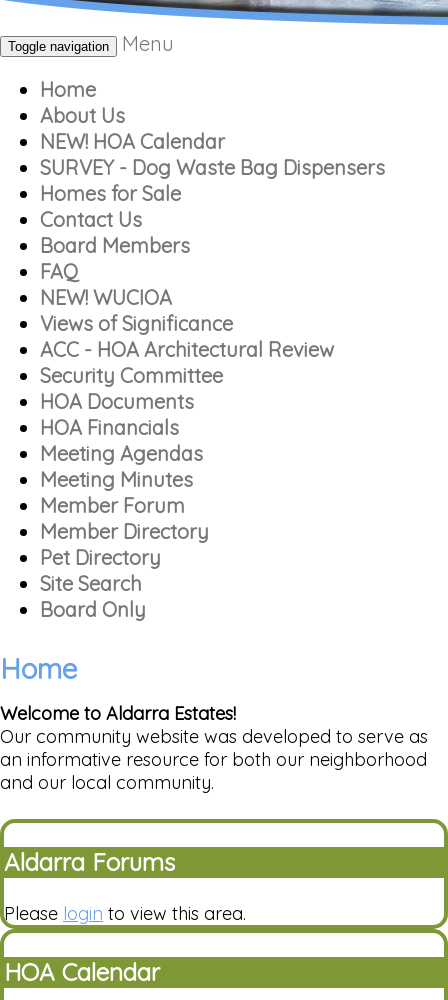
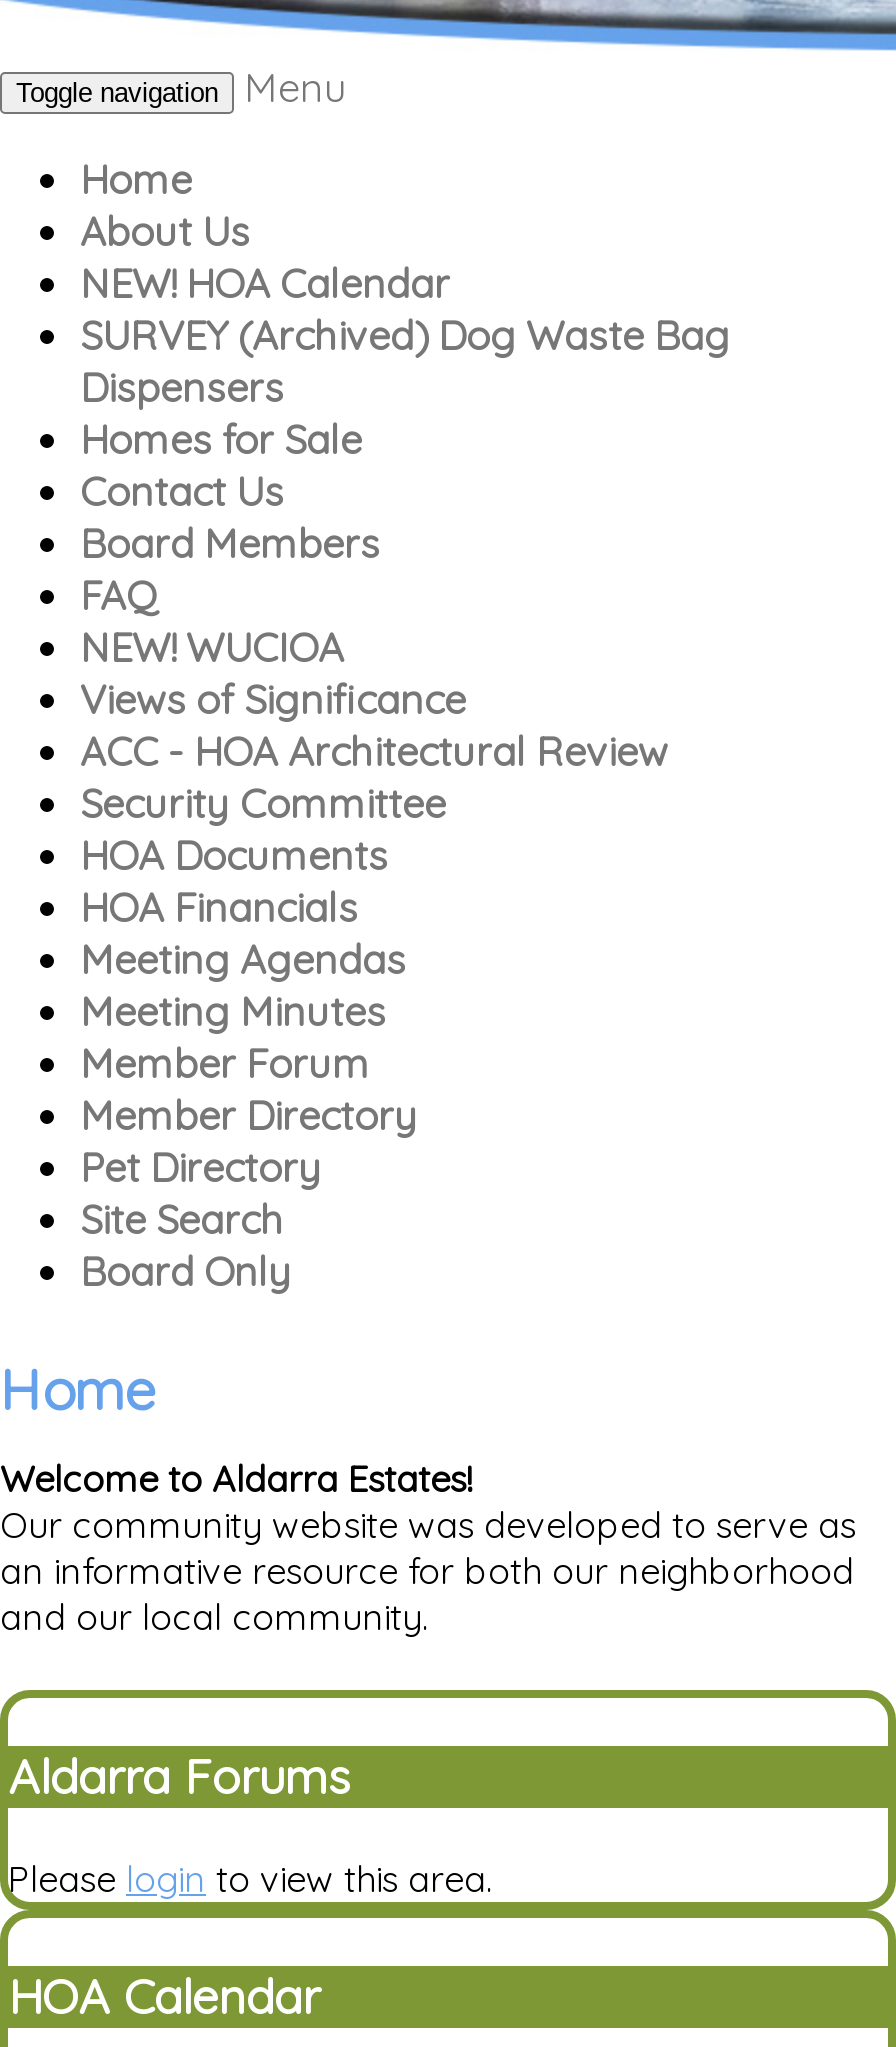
[40,155,385,180] SURVEY - Dog Waste Bag Dispensers -> [80,310,730,412] SURVEY (Archived) Dog Waste Bag | Dispensers

